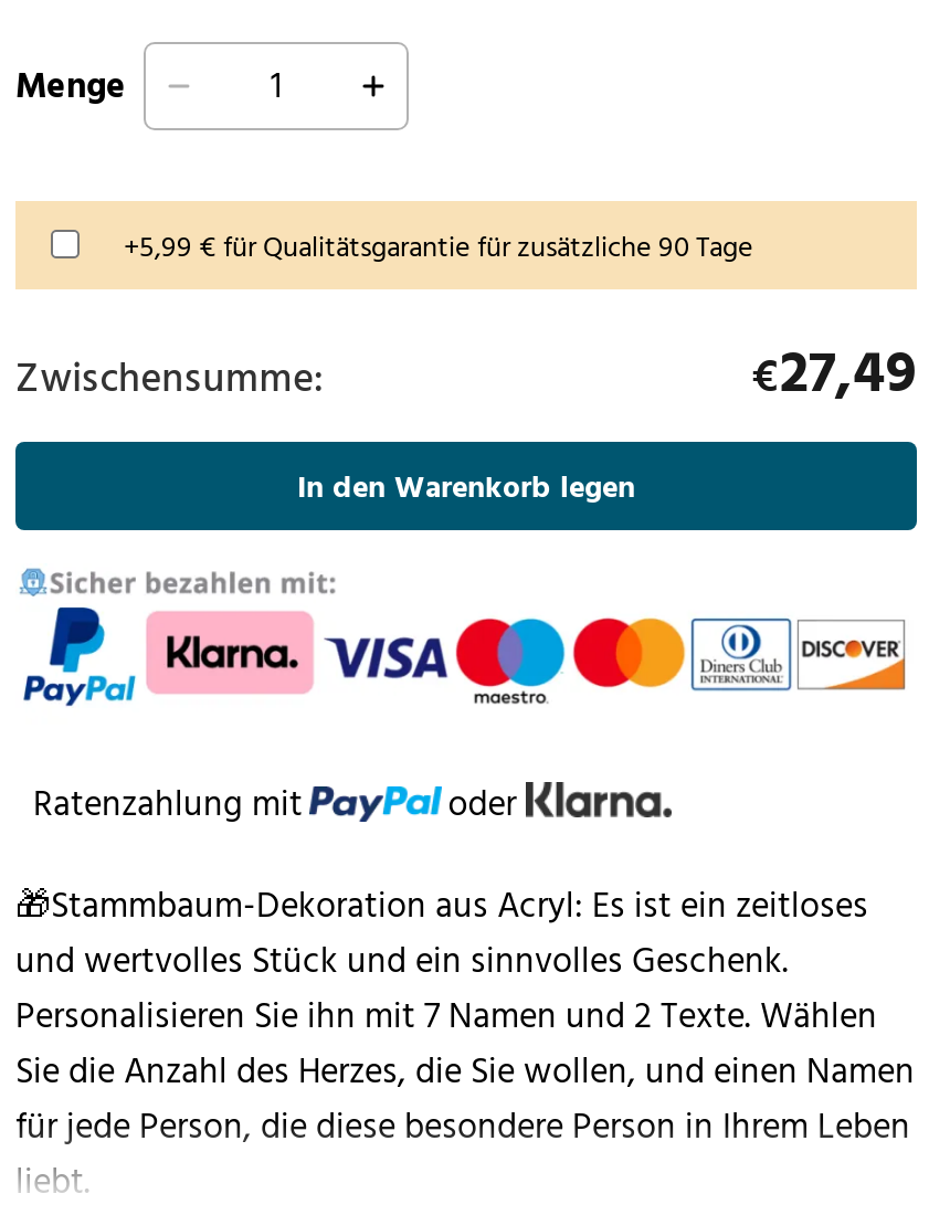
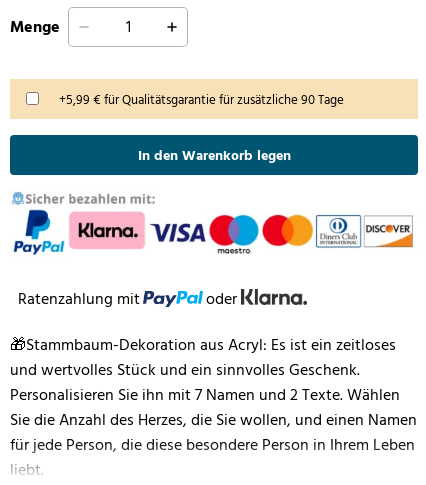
[15,327,917,413] Zwischensumme: | €27,49 -> none

